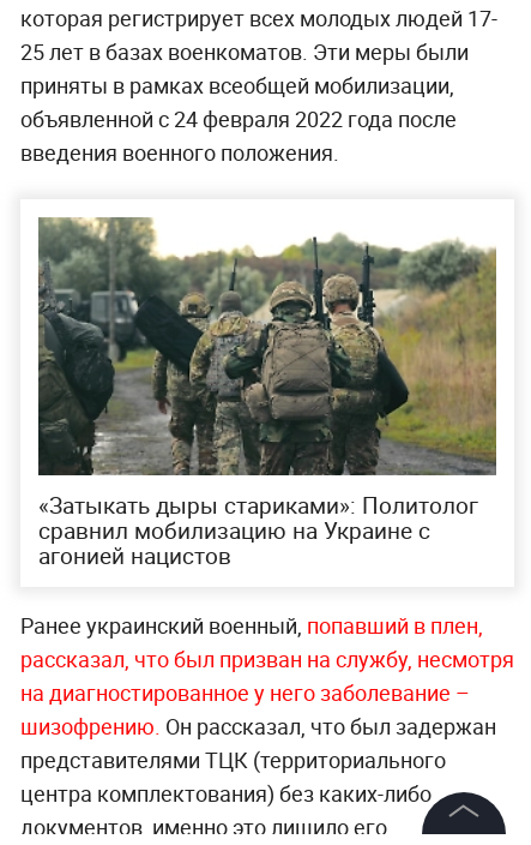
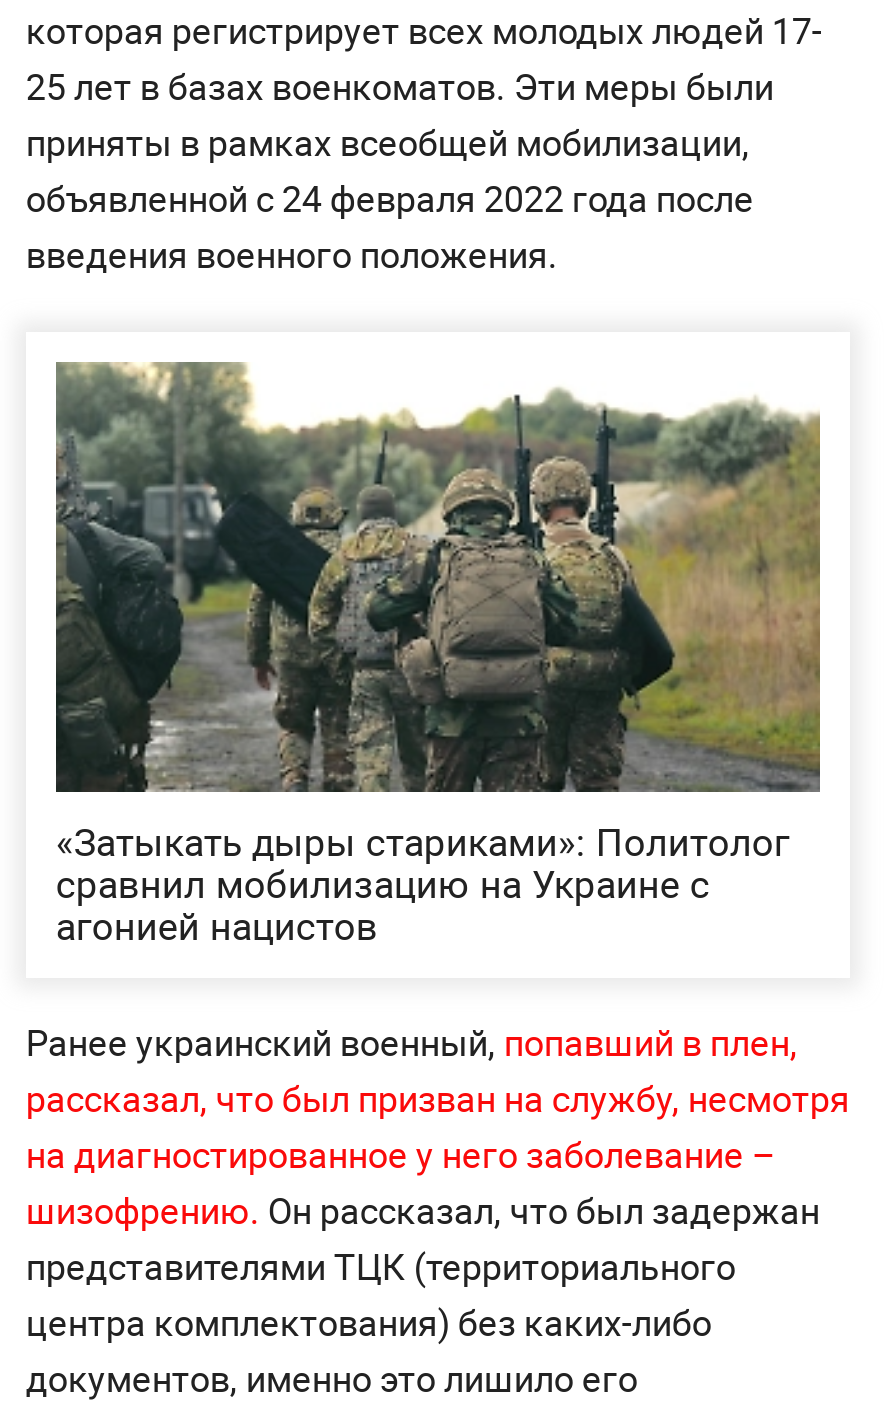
[421,791,507,835] [image] -> none

